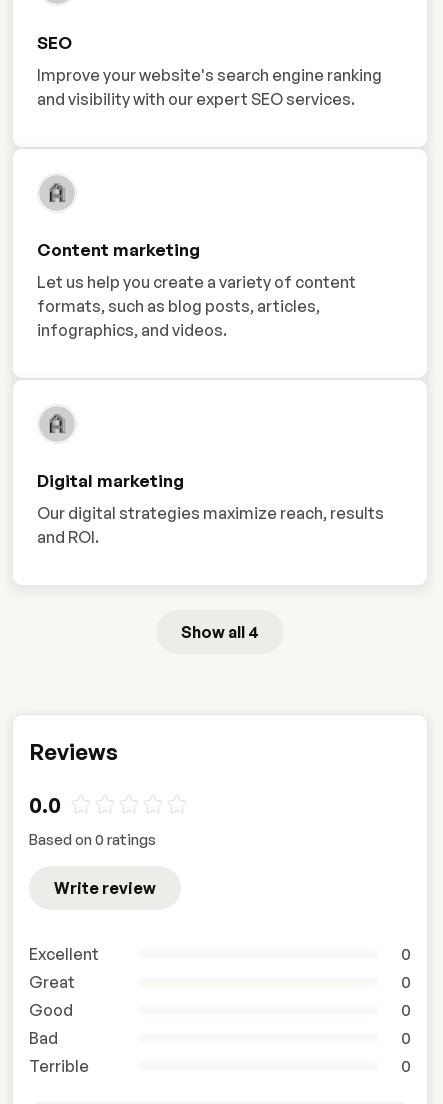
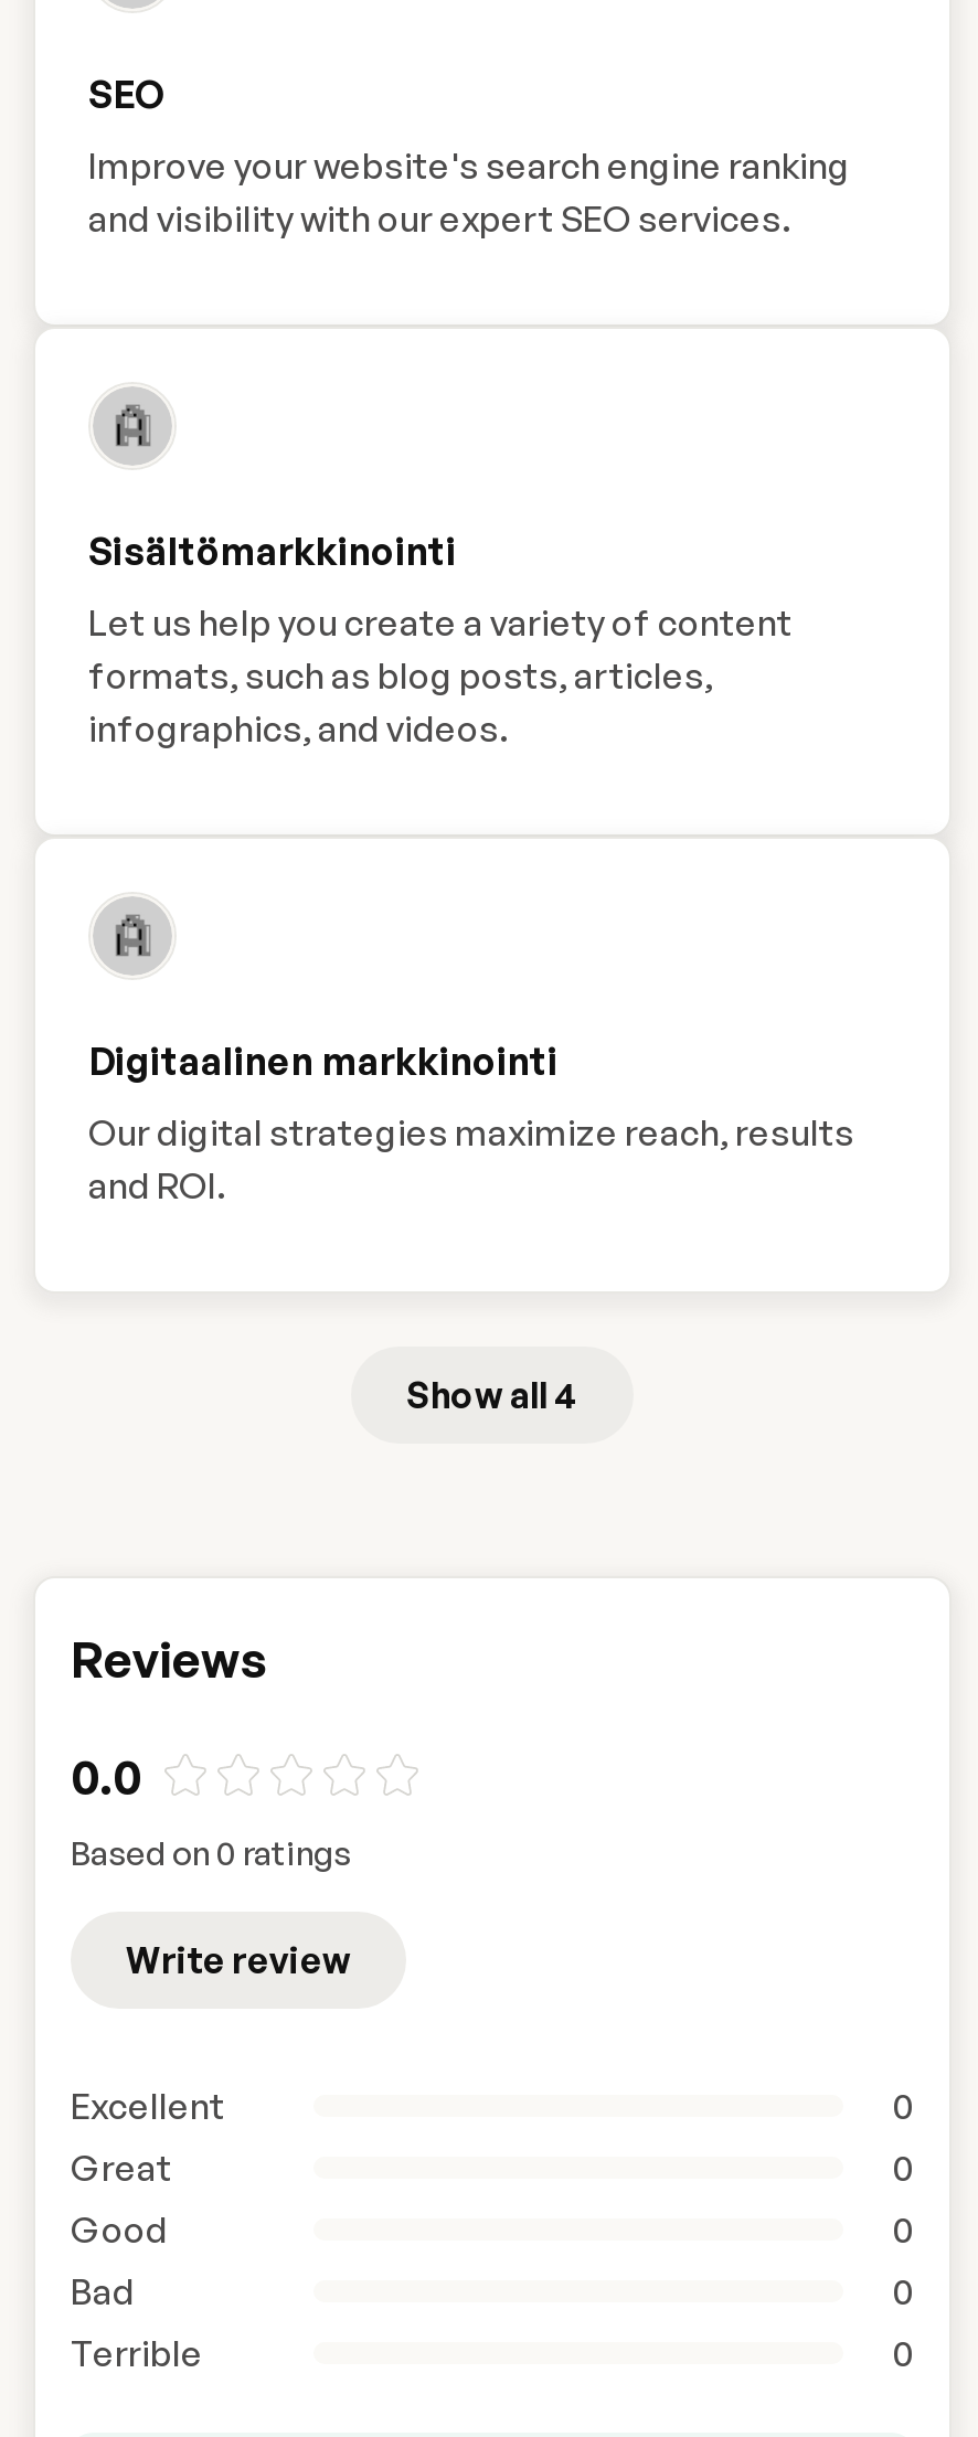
[37,239,200,260] Content marketing -> [88,527,457,573] Sisältömarkkinointi
[37,470,184,491] Digital marketing -> [88,1037,559,1083] Digitaalinen markkinointi

